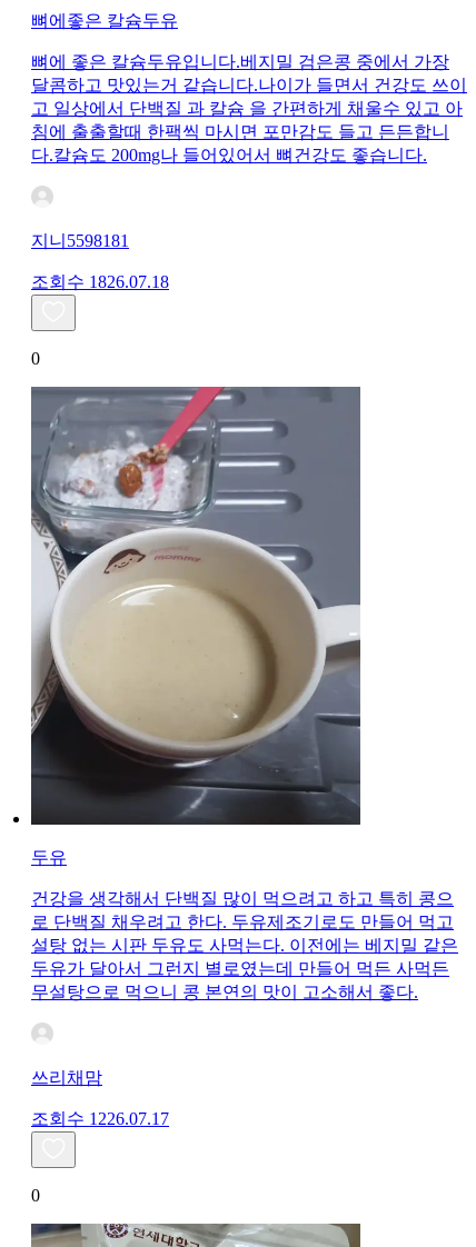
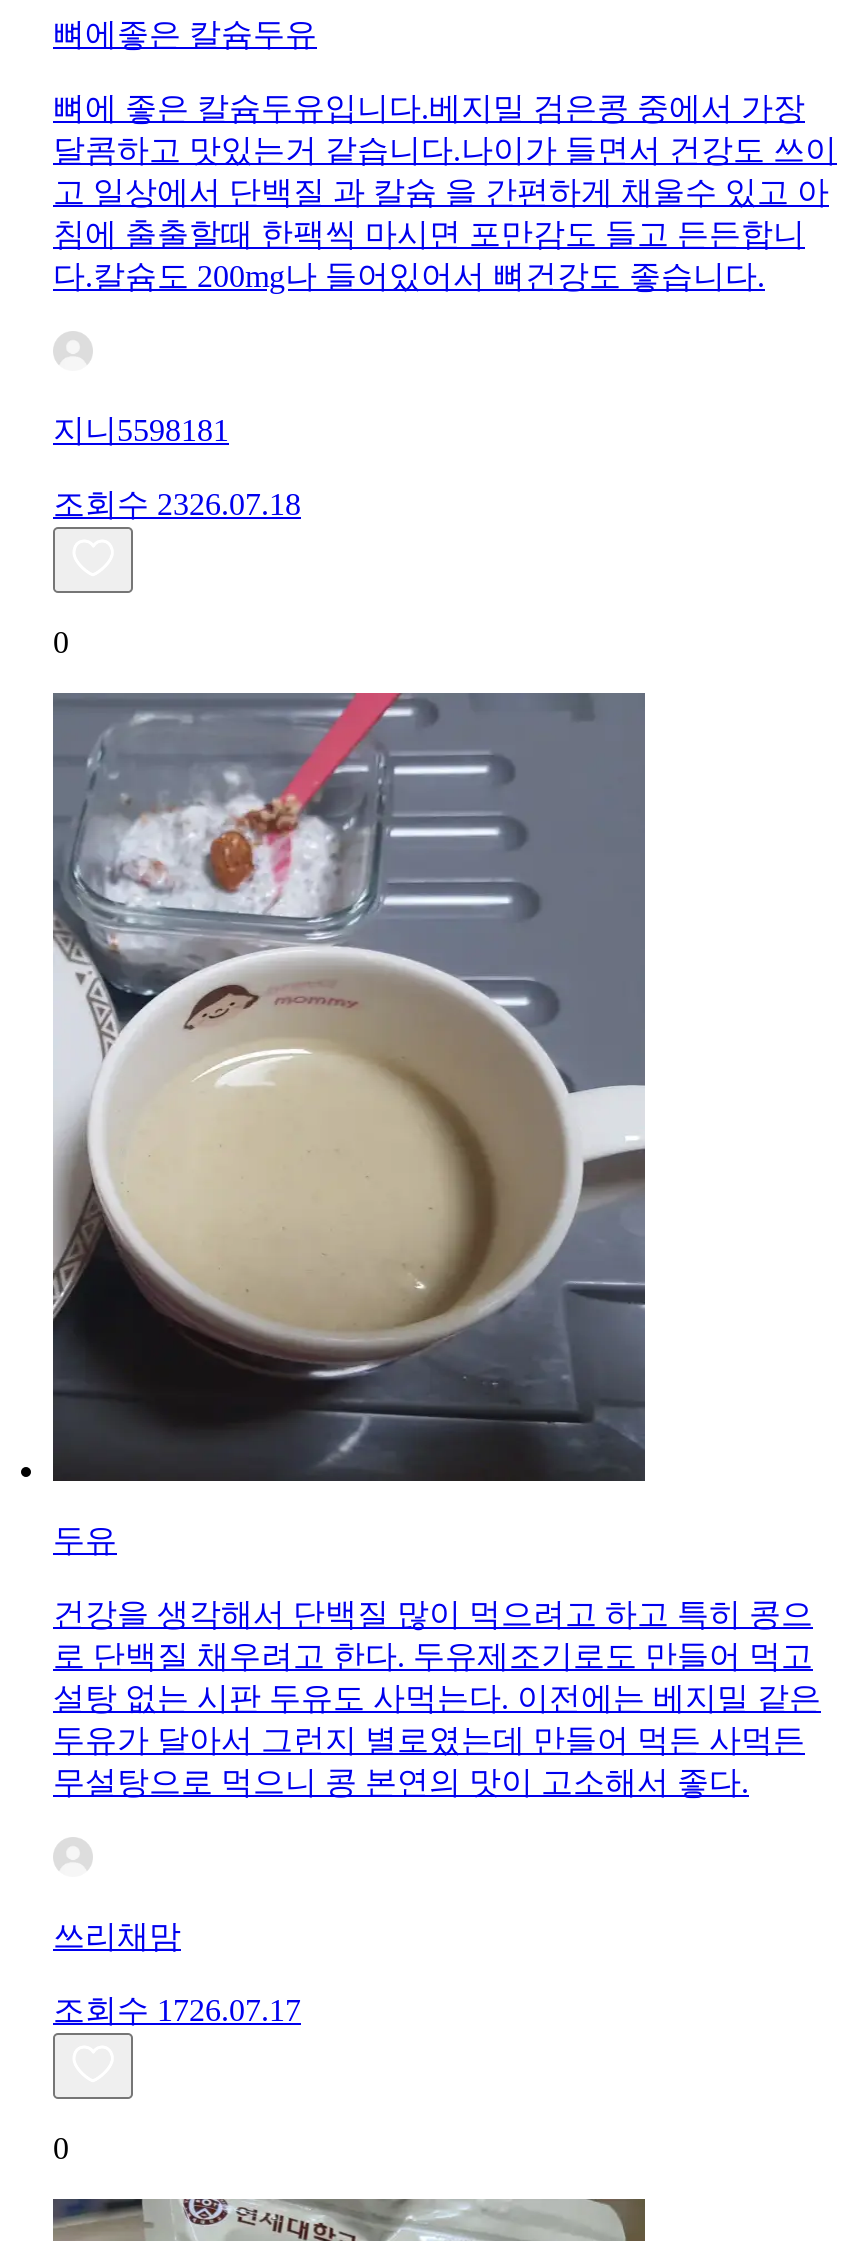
[31,272,169,291] 조회수 1826.07.18 -> [53,487,301,521] 조회수 2326.07.18
[31,1109,169,1128] 조회수 1226.07.17 -> [53,1993,301,2027] 조회수 1726.07.17

